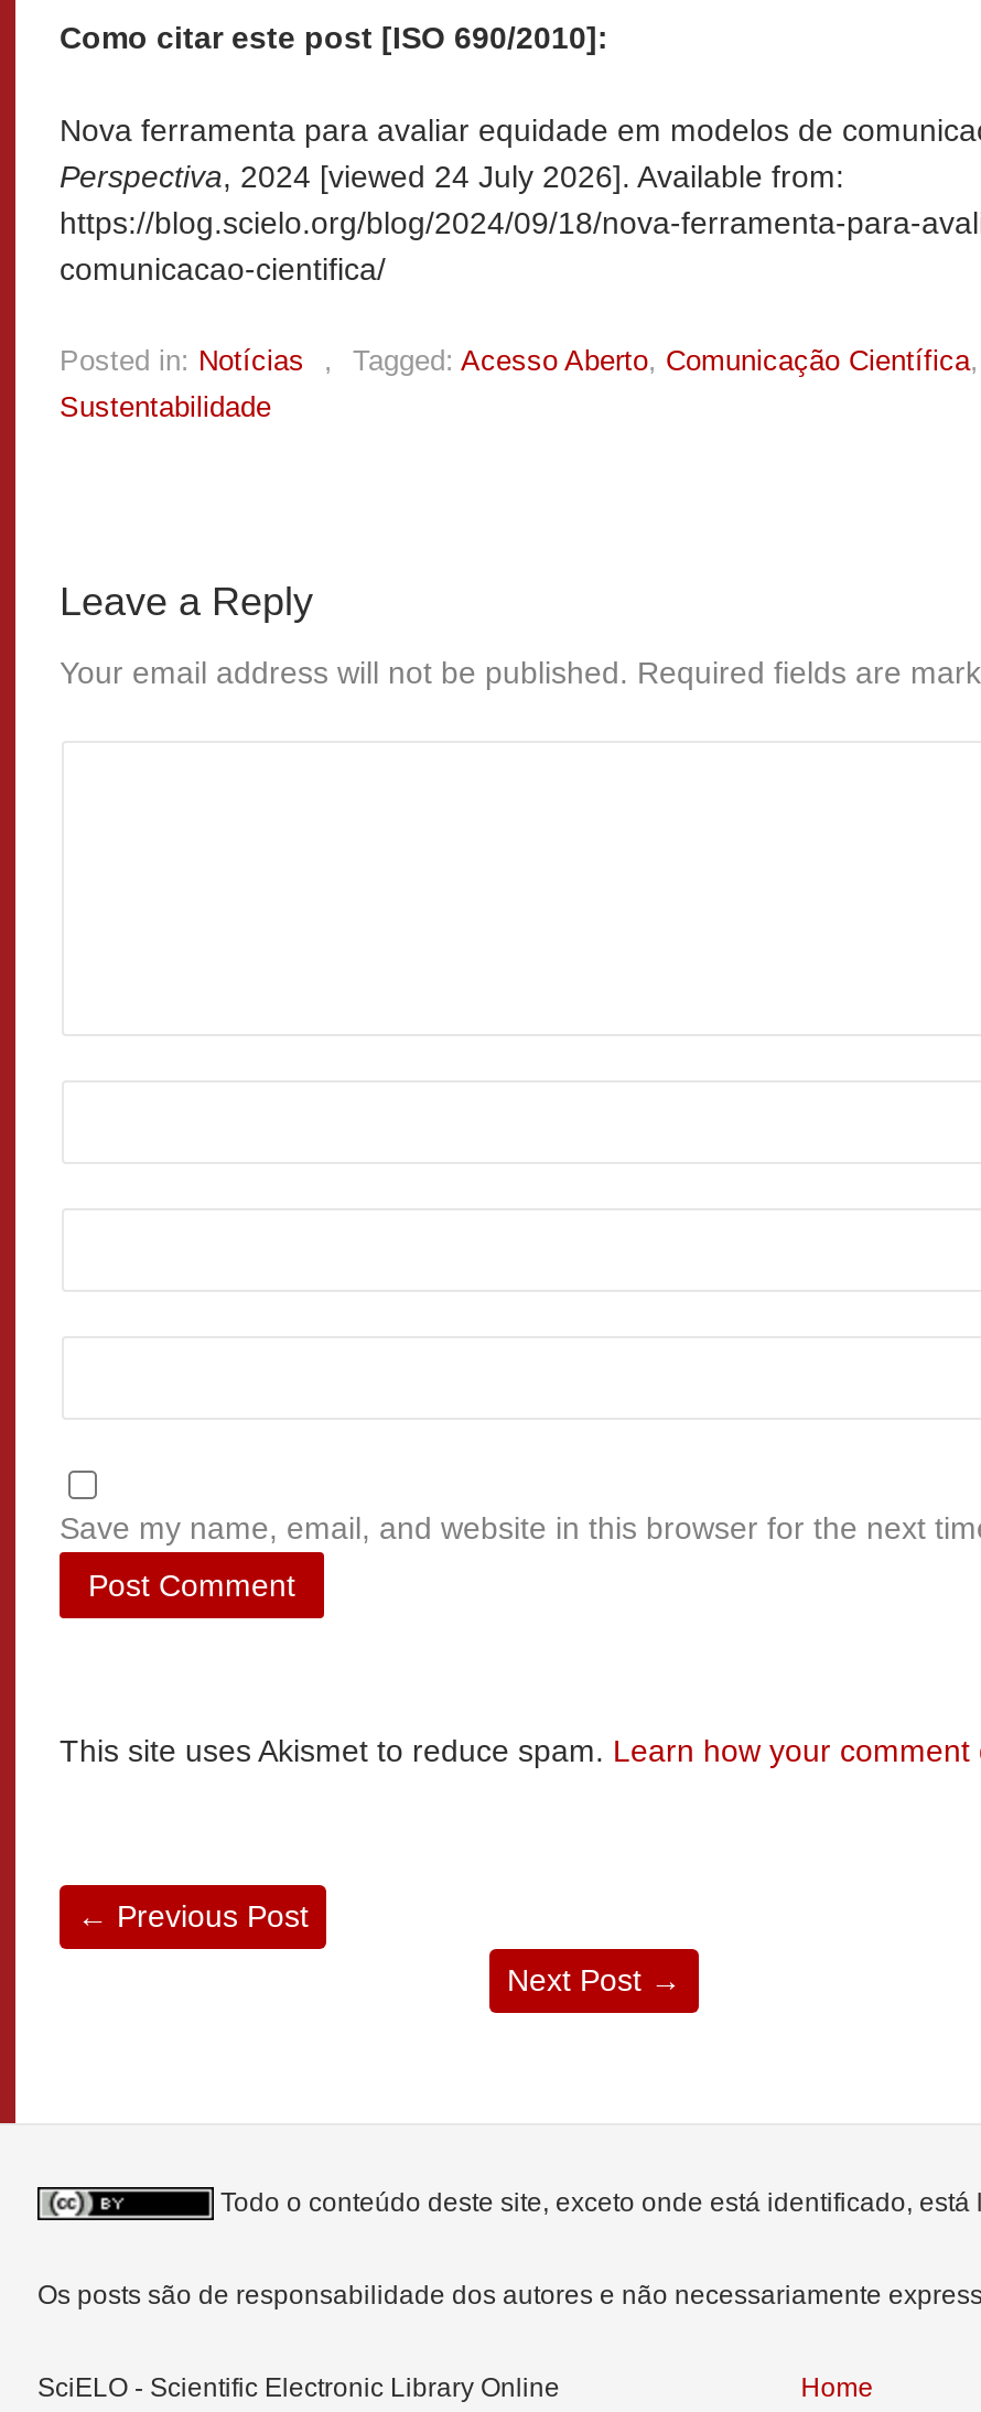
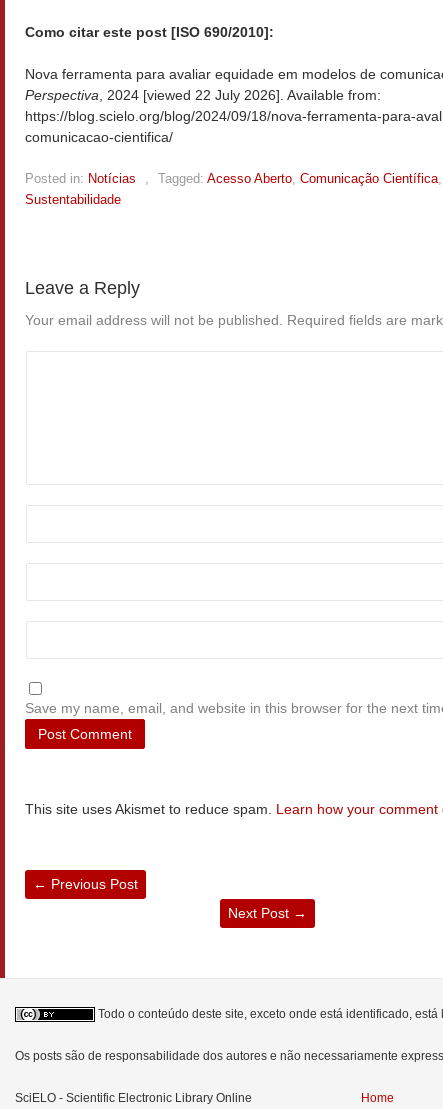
[60,159,844,194] Perspectiva, 2024 [viewed 24 July 2026]. Available from: -> [25,87,381,103] Perspectiva, 2024 [viewed 22 July 2026]. Available from:

